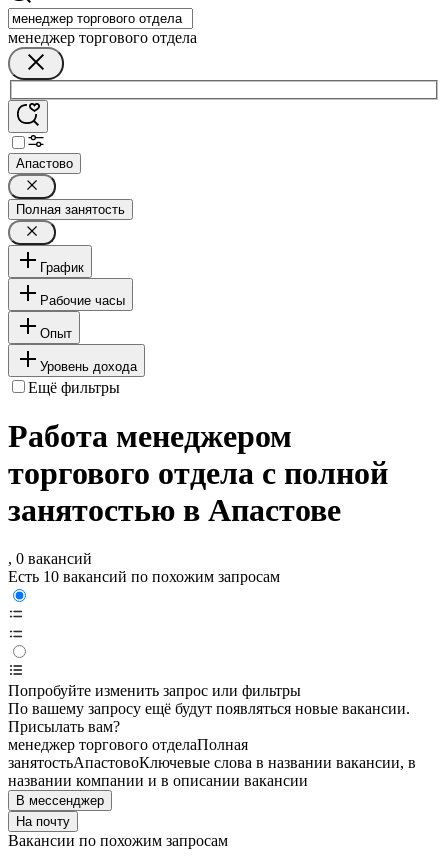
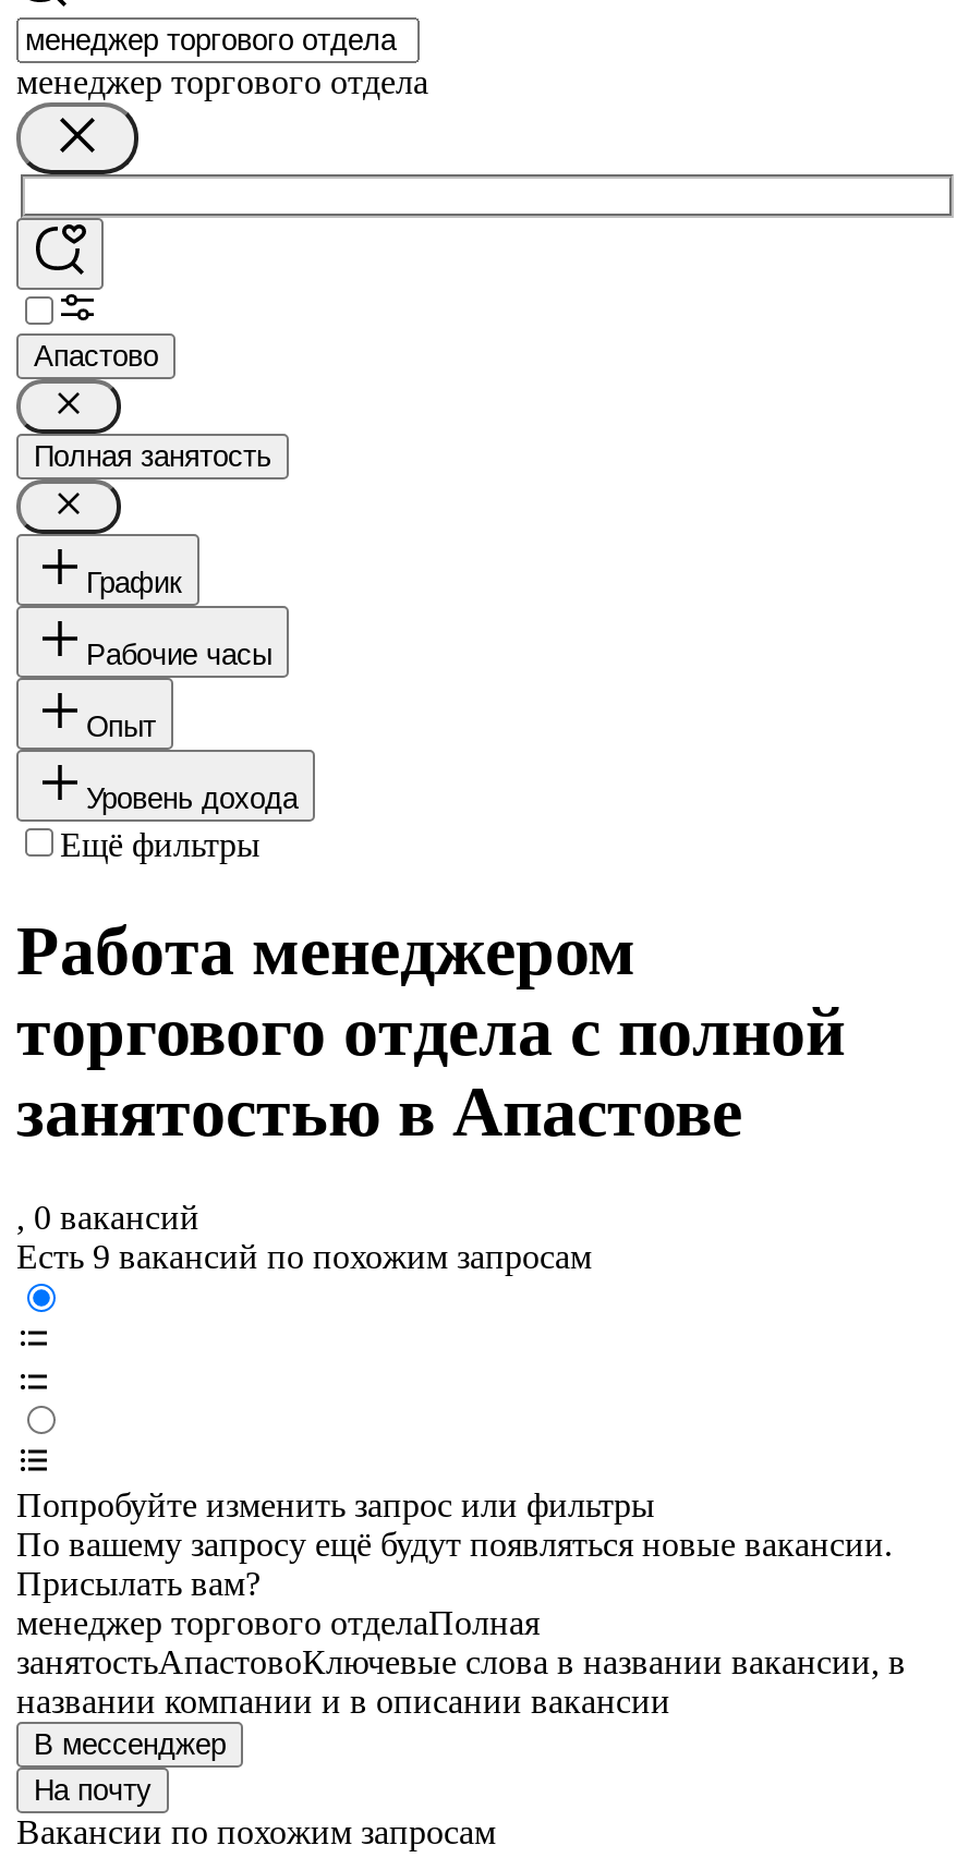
[8,568,280,585] Есть 10 вакансий по похожим запросам -> [16,1239,592,1276] Есть 9 вакансий по похожим запросам

